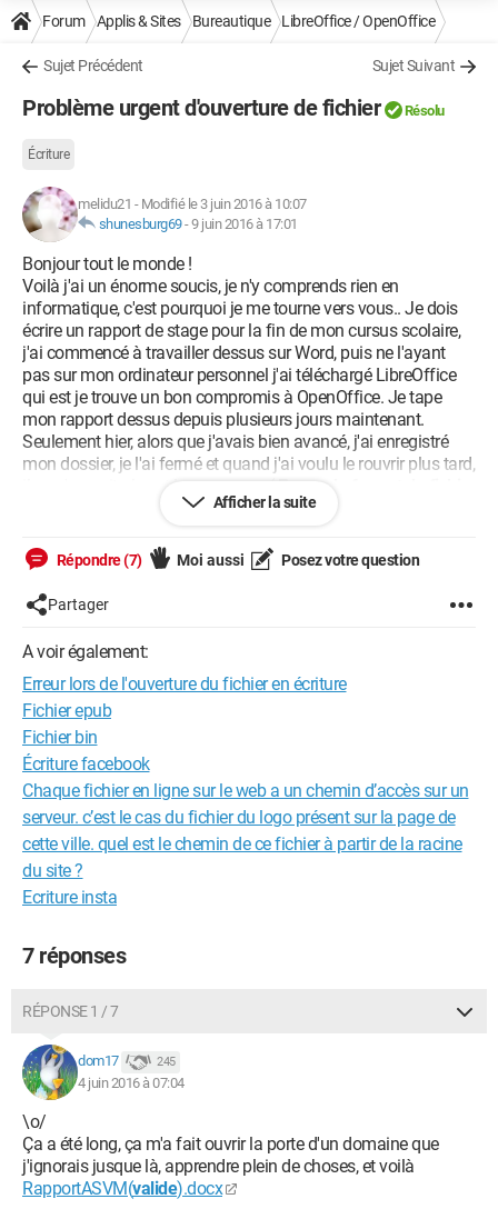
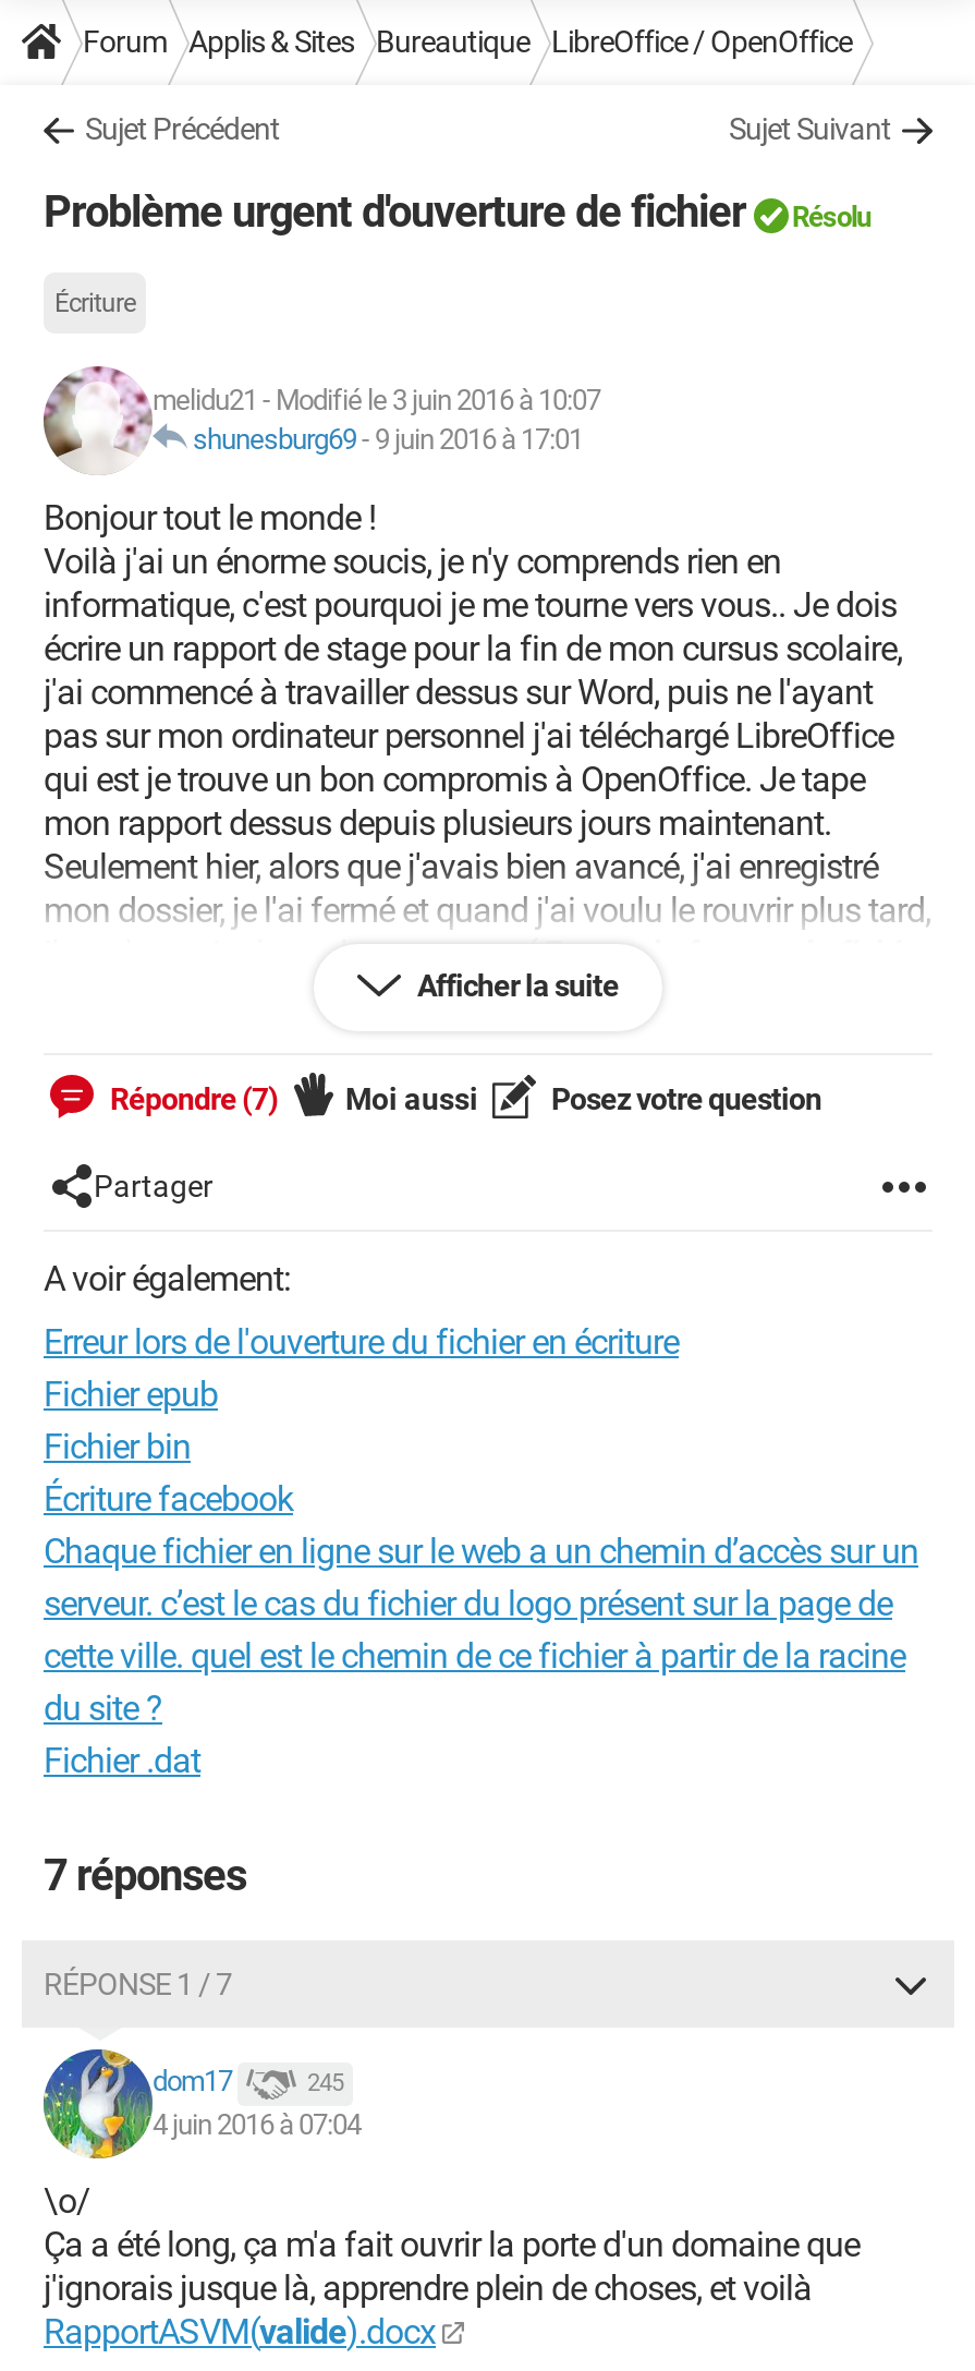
[22,887,117,908] Ecriture insta -> [44,1740,200,1781] Fichier .dat

